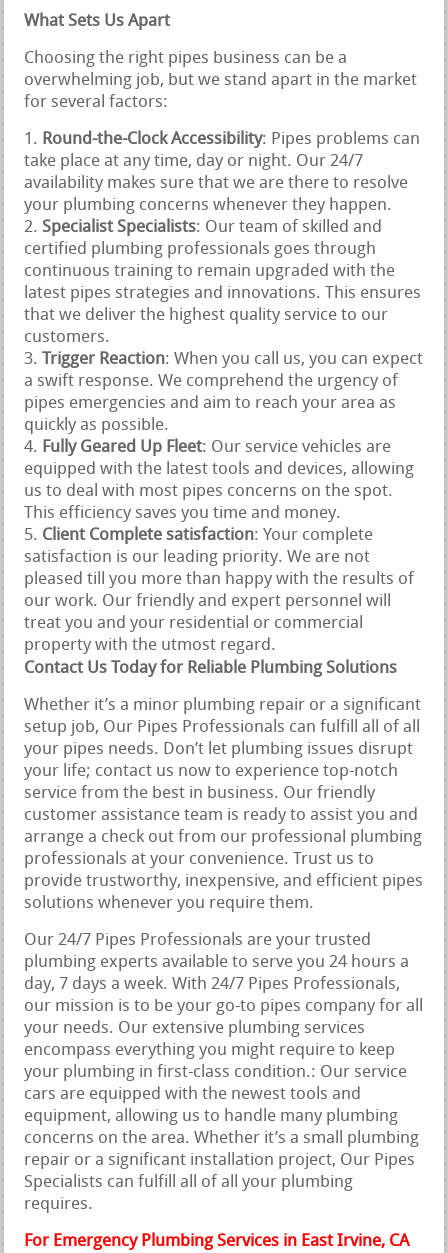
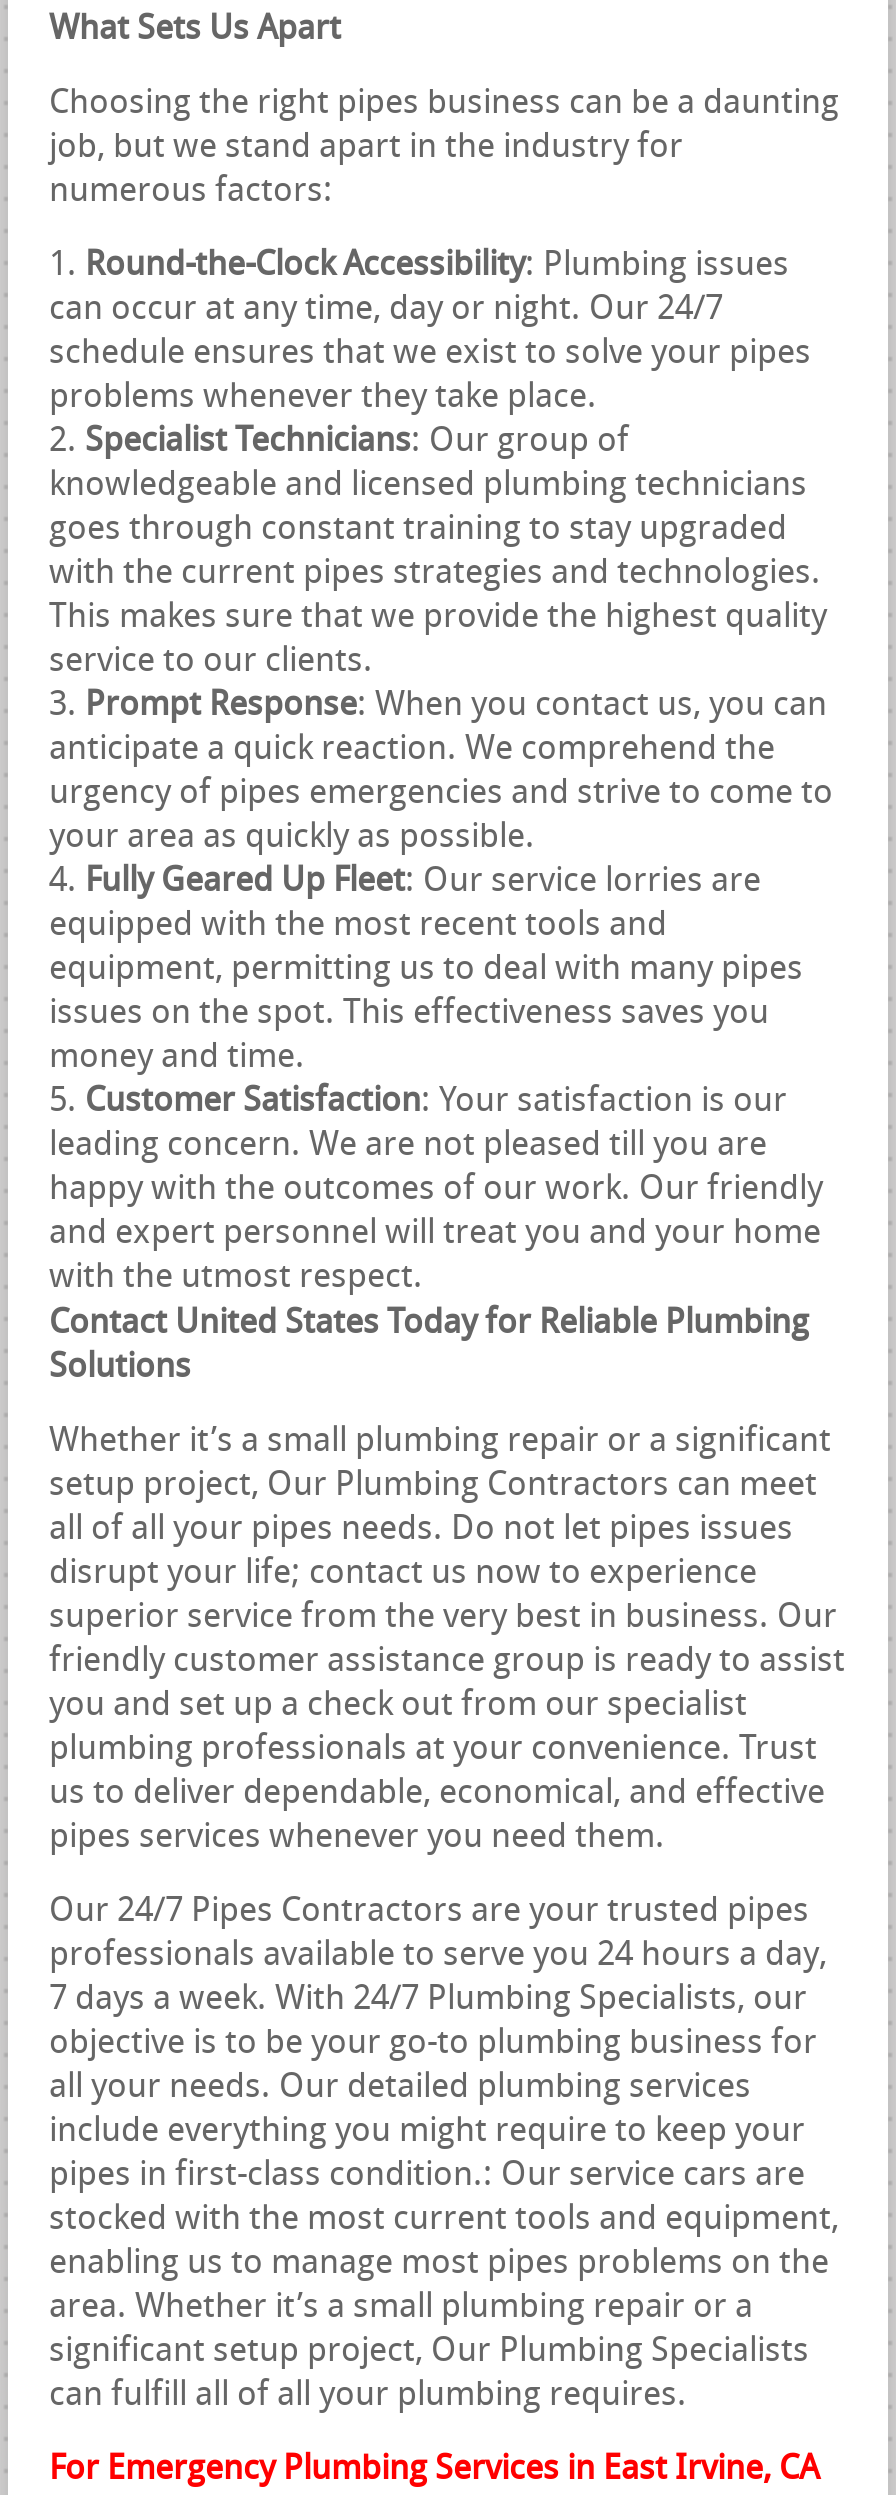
[24,50,417,111] Choosing the right pipes business can be a | overwhelming job, but we stand apart in the market | for several factors: -> [49,88,839,210] Choosing the right pipes business can be a daunting | job, but we stand apart in the industry for | numerous factors:
[24,131,423,677] Round-the-Clock Accessibility: Pipes problems can | take place at any time, day or night. Our 24/7 | availability makes sure that we are there to resolve | your plumbing concerns whenever they happen. | Specialist Specialists: Our team of skilled and | certified plumbing professionals goes through | continuous training to remain upgraded with the | latest pipes strategies and innovations. This ensures | that we deliver the highest quality service to our | customers. | Trigger Reaction: When you call us, you can expect | a swift response. We comprehend the urgency of | pipes emergencies and aim to reach your area as | quickly as possible. | Fully Geared Up Fleet: Our service vehicles are | equipped with the latest tools and devices, allowing | us to deal with most pipes concerns on the spot. | This efficiency saves you time and money. | Client Complete satisfaction: Your complete | satisfaction is our leading priority. We are not | pleased till you more than happy with the results of | our work. Our friendly and expert personnel will | treat you and your residential or commercial | property with the utmost regard. | Contact Us Today for Reliable Plumbing Solutions -> [49,250,833,1386] Round-the-Clock Accessibility: Plumbing issues | can occur at any time, day or night. Our 24/7 | schedule ensures that we exist to solve your pipes | problems whenever they take place. | Specialist Technicians: Our group of | knowledgeable and licensed plumbing technicians | goes through constant training to stay upgraded | with the current pipes strategies and technologies. | This makes sure that we provide the highest quality | service to our clients. | Prompt Response: When you contact us, you can | anticipate a quick reaction. We comprehend the | urgency of pipes emergencies and strive to come to | your area as quickly as possible. | Fully Geared Up Fleet: Our service lorries are | equipped with the most recent tools and | equipment, permitting us to deal with many pipes | issues on the spot. This effectiveness saves you | money and time. | Customer Satisfaction: Your satisfaction is our | leading concern. We are not pleased till you are | happy with the outcomes of our work. Our friendly | and expert personnel will treat you and your home | with the utmost respect. | Contact United States Today for Reliable Plumbing | Solutions
[24,697,423,912] Whether it’s a minor plumbing repair or a significant | setup job, Our Pipes Professionals can fulfill all of all | your pipes needs. Don’t let plumbing issues disrupt | your life; contact us now to experience top-notch | service from the best in business. Our friendly | customer assistance team is ready to assist you and | arrange a check out from our professional plumbing | professionals at your convenience. Trust us to | provide trustworthy, inexpensive, and efficient pipes | solutions whenever you require them. -> [49,1426,845,1856] Whether it’s a small plumbing repair or a significant | setup project, Our Plumbing Contractors can meet | all of all your pipes needs. Do not let pipes issues | disrupt your life; contact us now to experience | superior service from the very best in business. Our | friendly customer assistance group is ready to assist | you and set up a check out from our specialist | plumbing professionals at your convenience. Trust | us to deliver dependable, economical, and effective | pipes services whenever you need them.
[24,932,423,1213] Our 24/7 Pipes Professionals are your trusted | plumbing experts available to serve you 24 hours a | day, 7 days a week. With 24/7 Pipes Professionals, | our mission is to be your go-to pipes company for all | your needs. Our extensive plumbing services | encompass everything you might require to keep | your plumbing in first-class condition.: Our service | cars are equipped with the newest tools and | equipment, allowing us to handle many plumbing | concerns on the area. Whether it’s a small plumbing | repair or a significant installation project, Our Pipes | Specialists can fulfill all of all your plumbing | requires. -> [49,1896,839,2414] Our 24/7 Pipes Contractors are your trusted pipes | professionals available to serve you 24 hours a day, | 7 days a week. With 24/7 Plumbing Specialists, our | objective is to be your go-to plumbing business for | all your needs. Our detailed plumbing services | include everything you might require to keep your | pipes in first-class condition.: Our service cars are | stocked with the most current tools and equipment, | enabling us to manage most pipes problems on the | area. Whether it’s a small plumbing repair or a | significant setup project, Our Plumbing Specialists | can fulfill all of all your plumbing requires.

